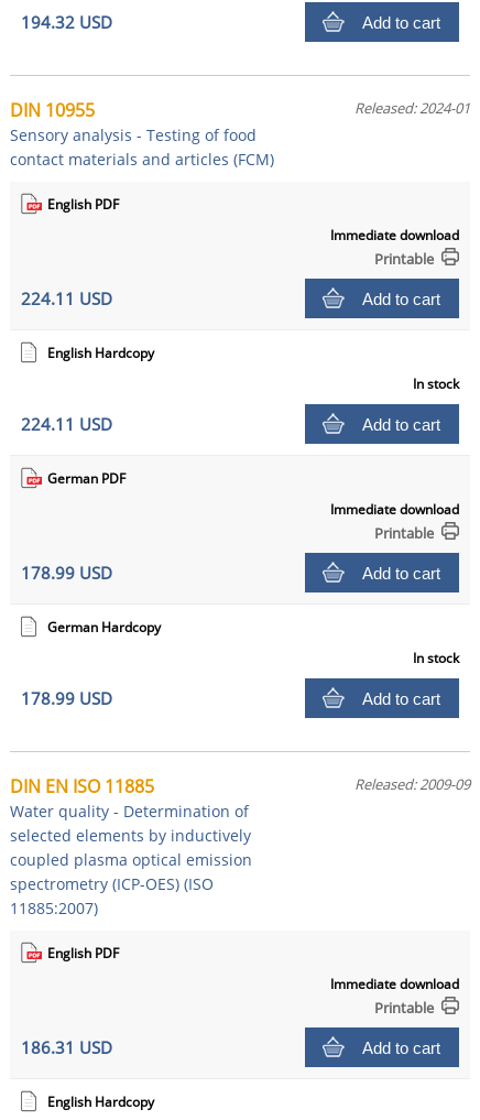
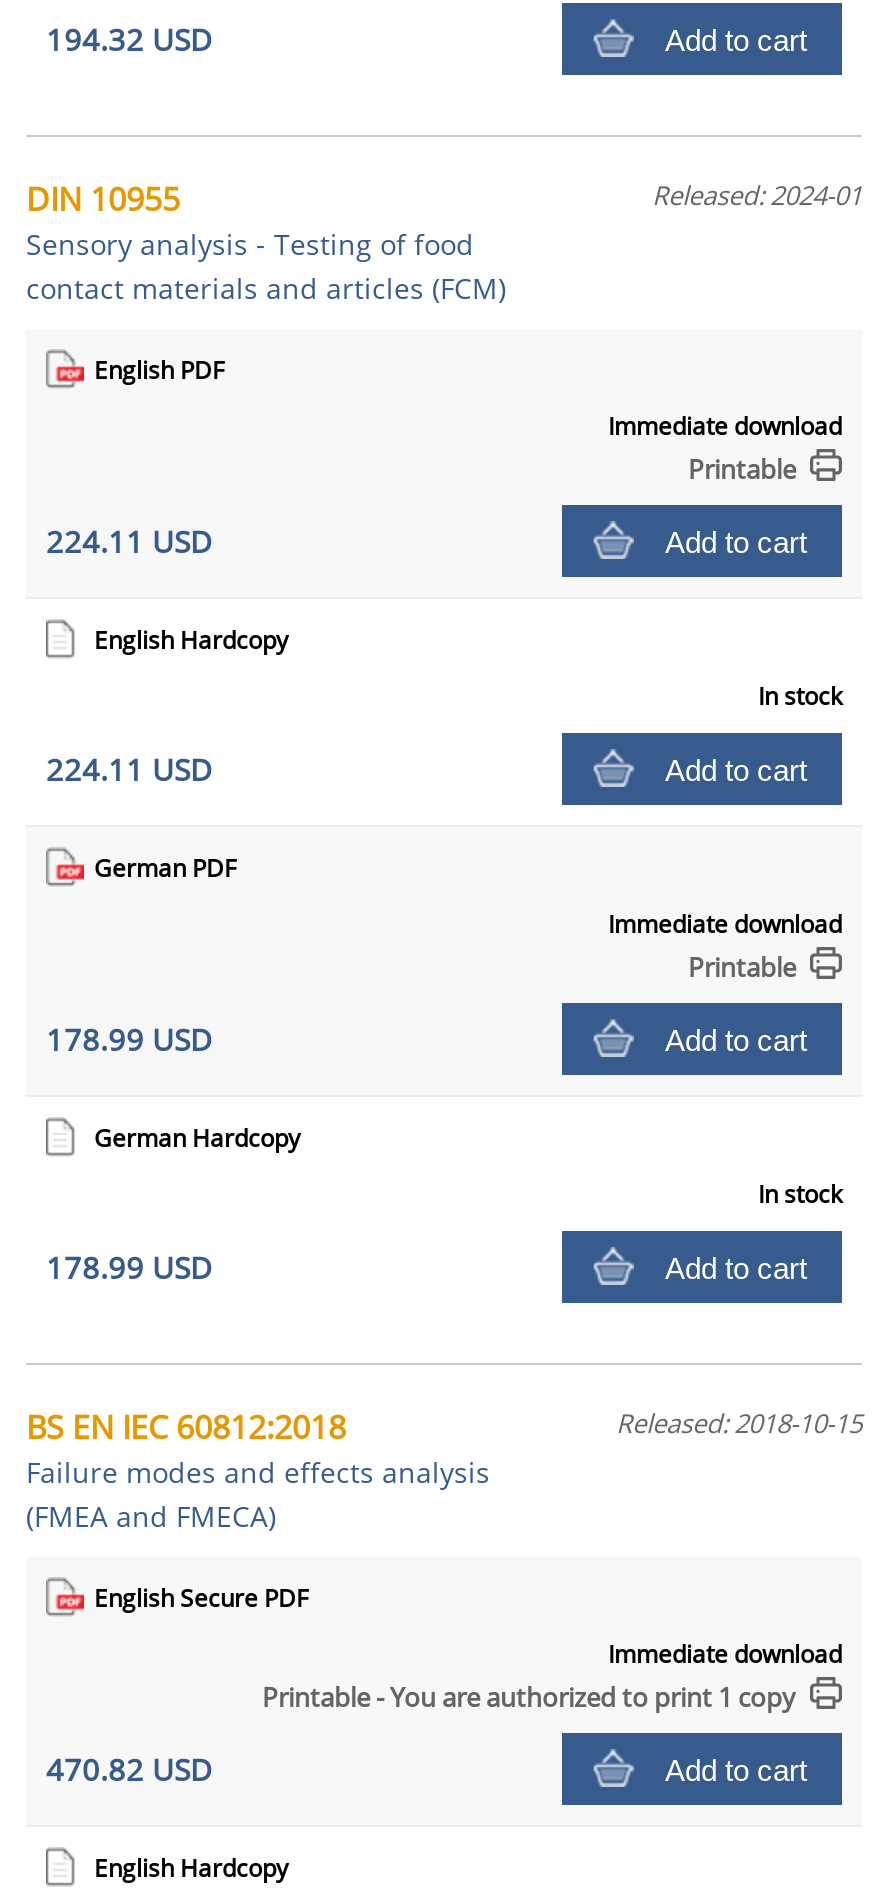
[10,774,252,918] DIN EN ISO 11885 | Water quality - Determination of | selected elements by inductively | coupled plasma optical emission | spectrometry (ICP-OES) (ISO | 11885:2007) -> [26,1405,490,1535] BS EN IEC 60812:2018 | Failure modes and effects analysis | (FMEA and FMECA)
[354,774,470,794] Released: 2009-09 -> [616,1405,862,1441] Released: 2018-10-15
[47,943,119,962] English PDF -> [94,1580,308,1614] English Secure PDF
[374,998,434,1018] Printable -> [262,1679,796,1715] Printable - You are authorized to print 1 copy
[21,1036,112,1058] 186.31 USD -> [46,1749,212,1789] 470.82 USD

